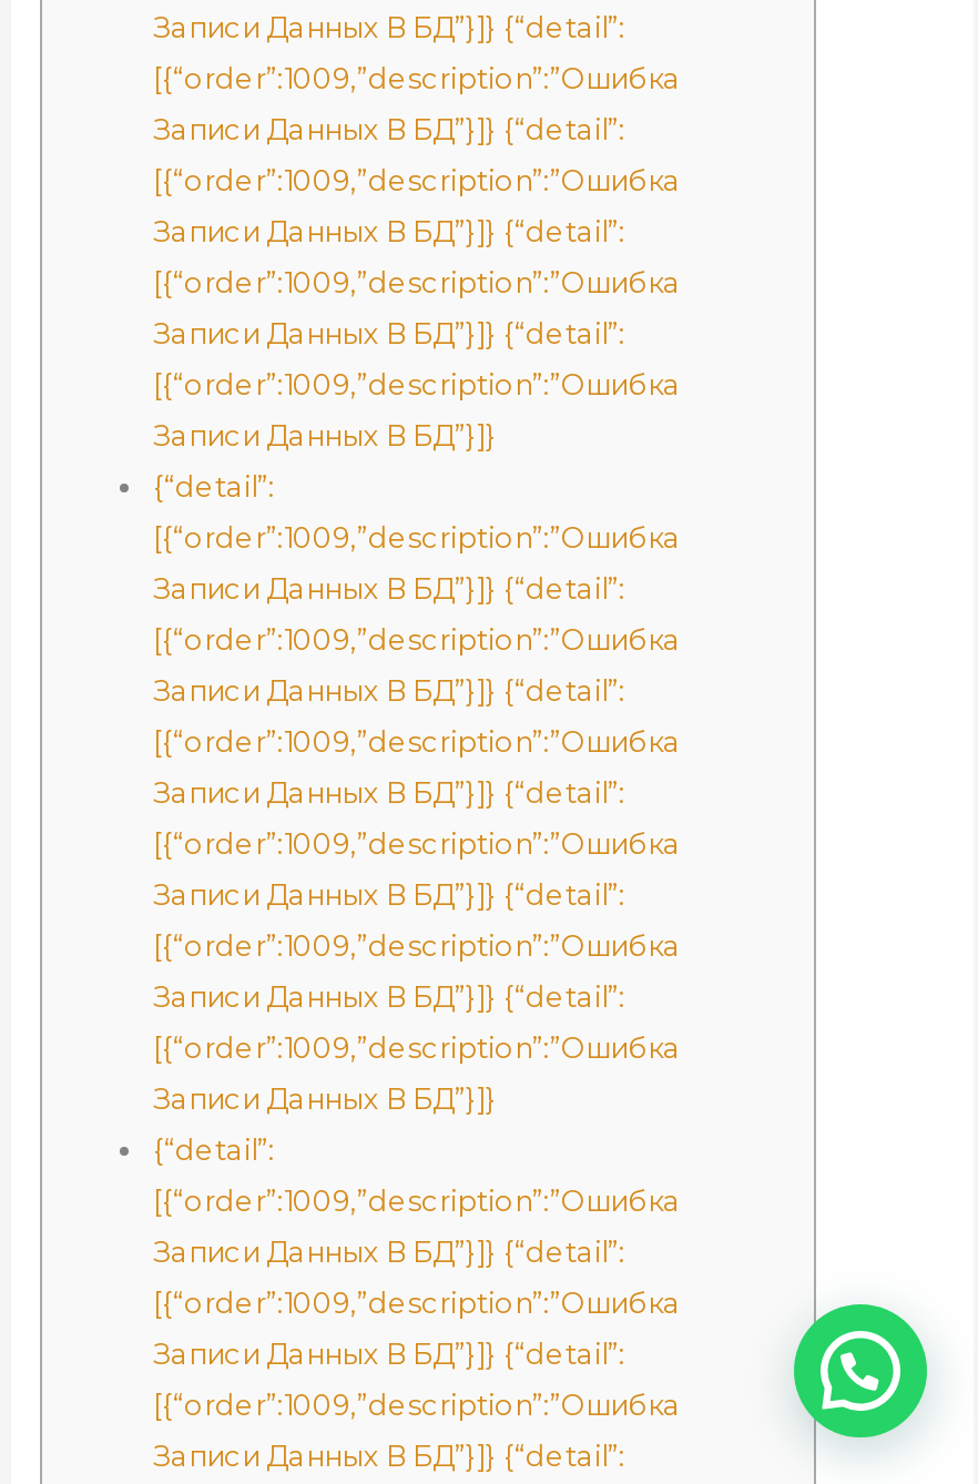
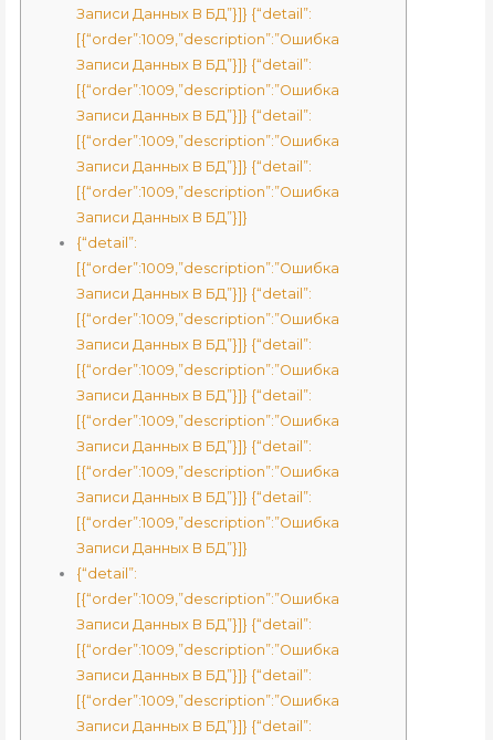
[781,1300,945,1466] [image] -> none

